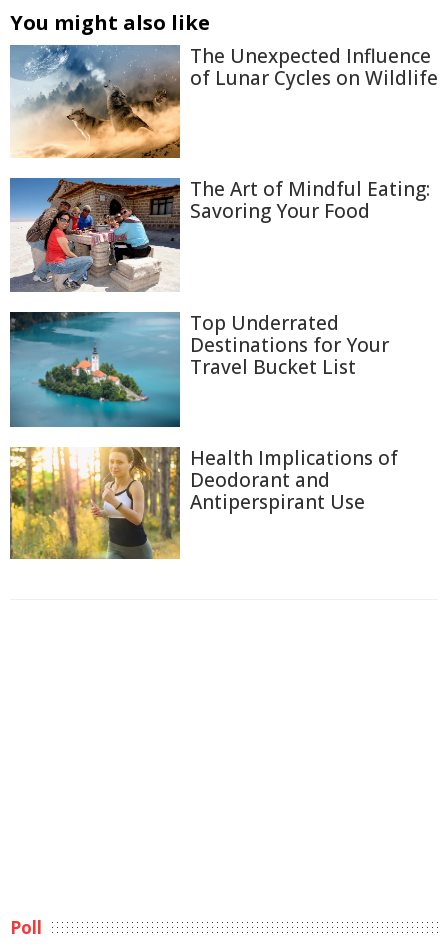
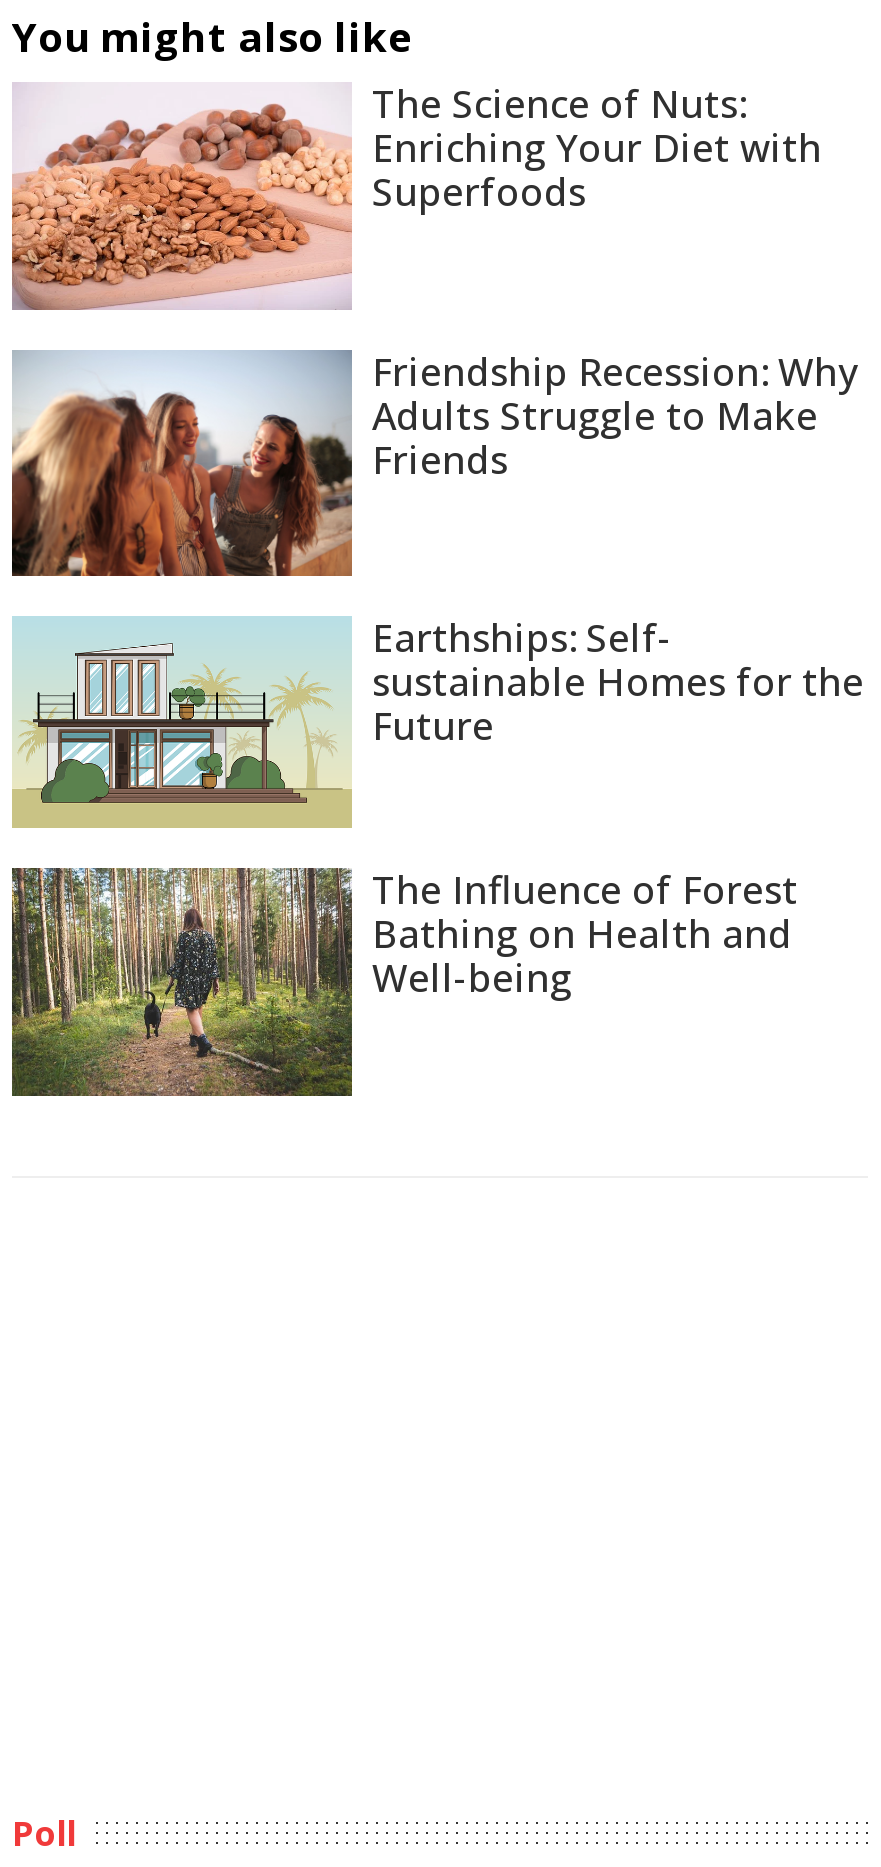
[10,43,438,159] [image] | The Unexpected Influence | of Lunar Cycles on Wildlife -> [10,78,822,312] [image] | The Science of Nuts: | Enriching Your Diet with | Superfoods
[9,176,430,293] [image] | The Art of Mindful Eating: | Savoring Your Food -> [10,345,858,578] [image] | Friendship Recession: Why | Adults Struggle to Make | Friends
[9,310,389,428] [image] | Top Underrated | Destinations for Your | Travel Bucket List -> [10,612,864,830] [image] | Earthships: Self- | sustainable Homes for the | Future
[9,445,398,560] [image] | Health Implications of | Deodorant and | Antiperspirant Use -> [10,865,798,1098] [image] | The Influence of Forest | Bathing on Health and | Well-being

